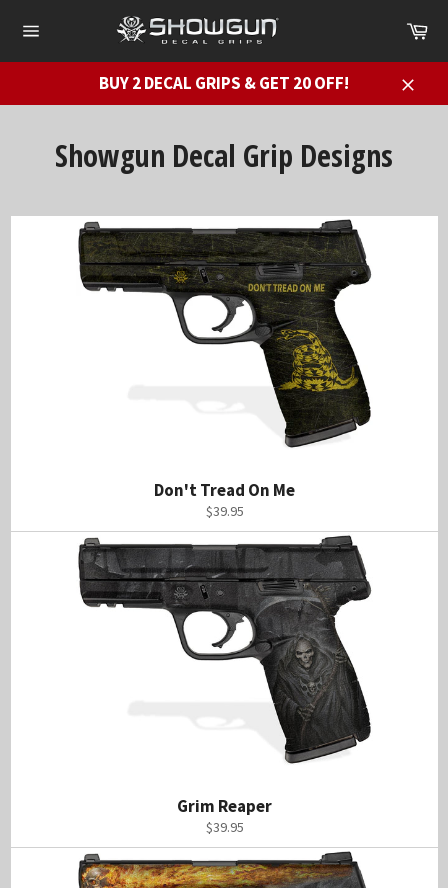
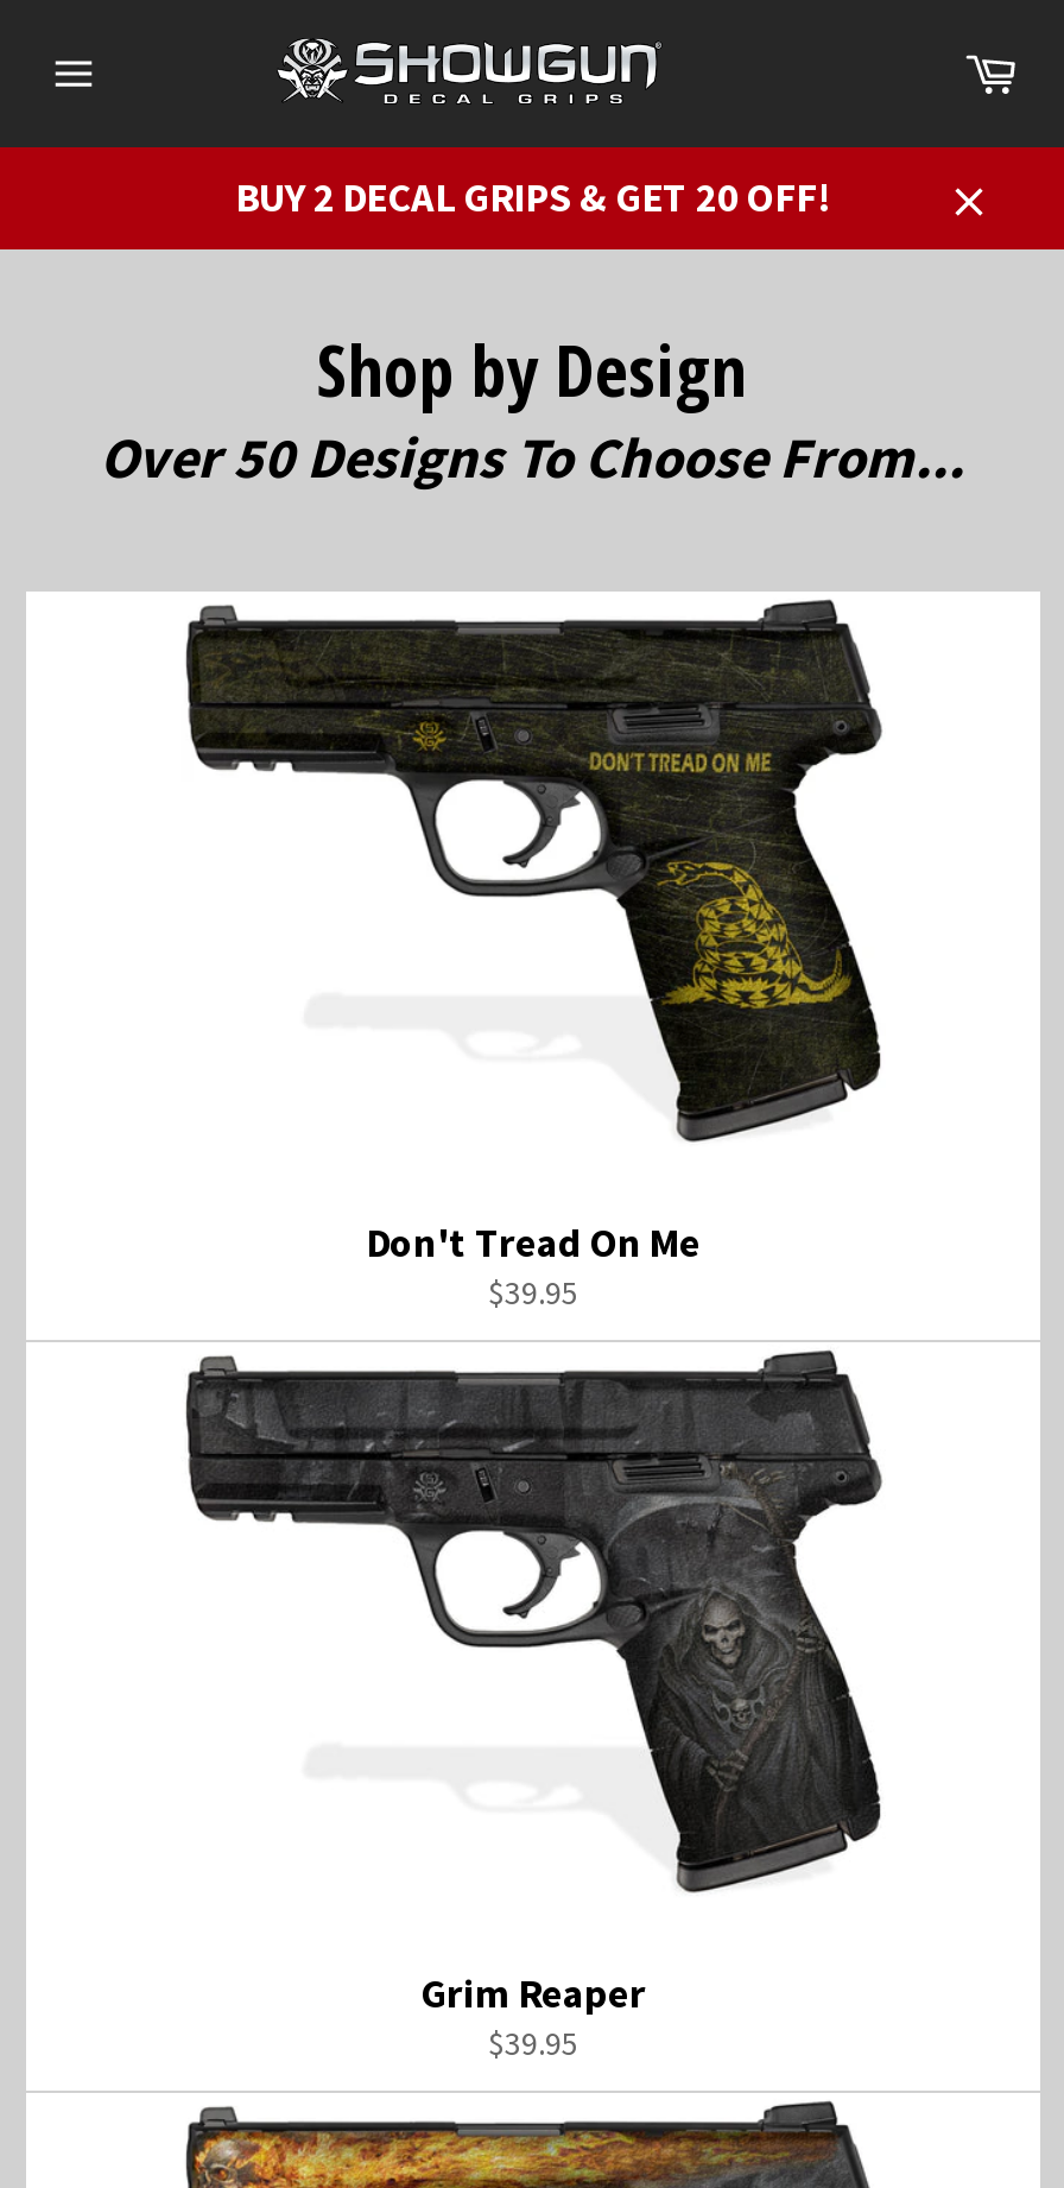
[55,135,393,176] Showgun Decal Grip Designs -> [100,321,964,494] Shop by Design | Over 50 Designs To Choose From...

